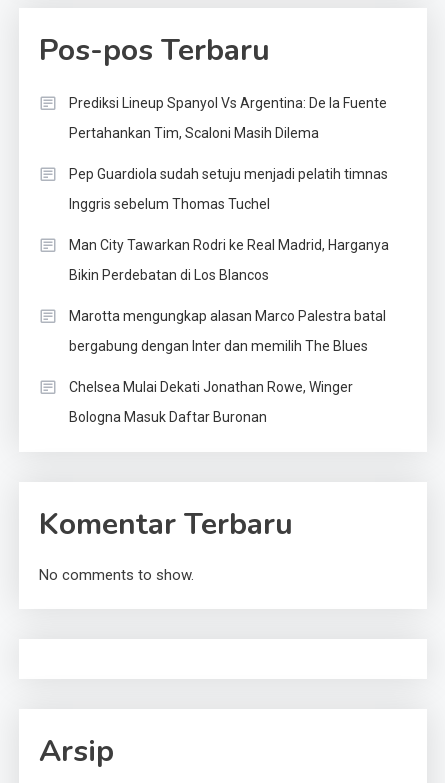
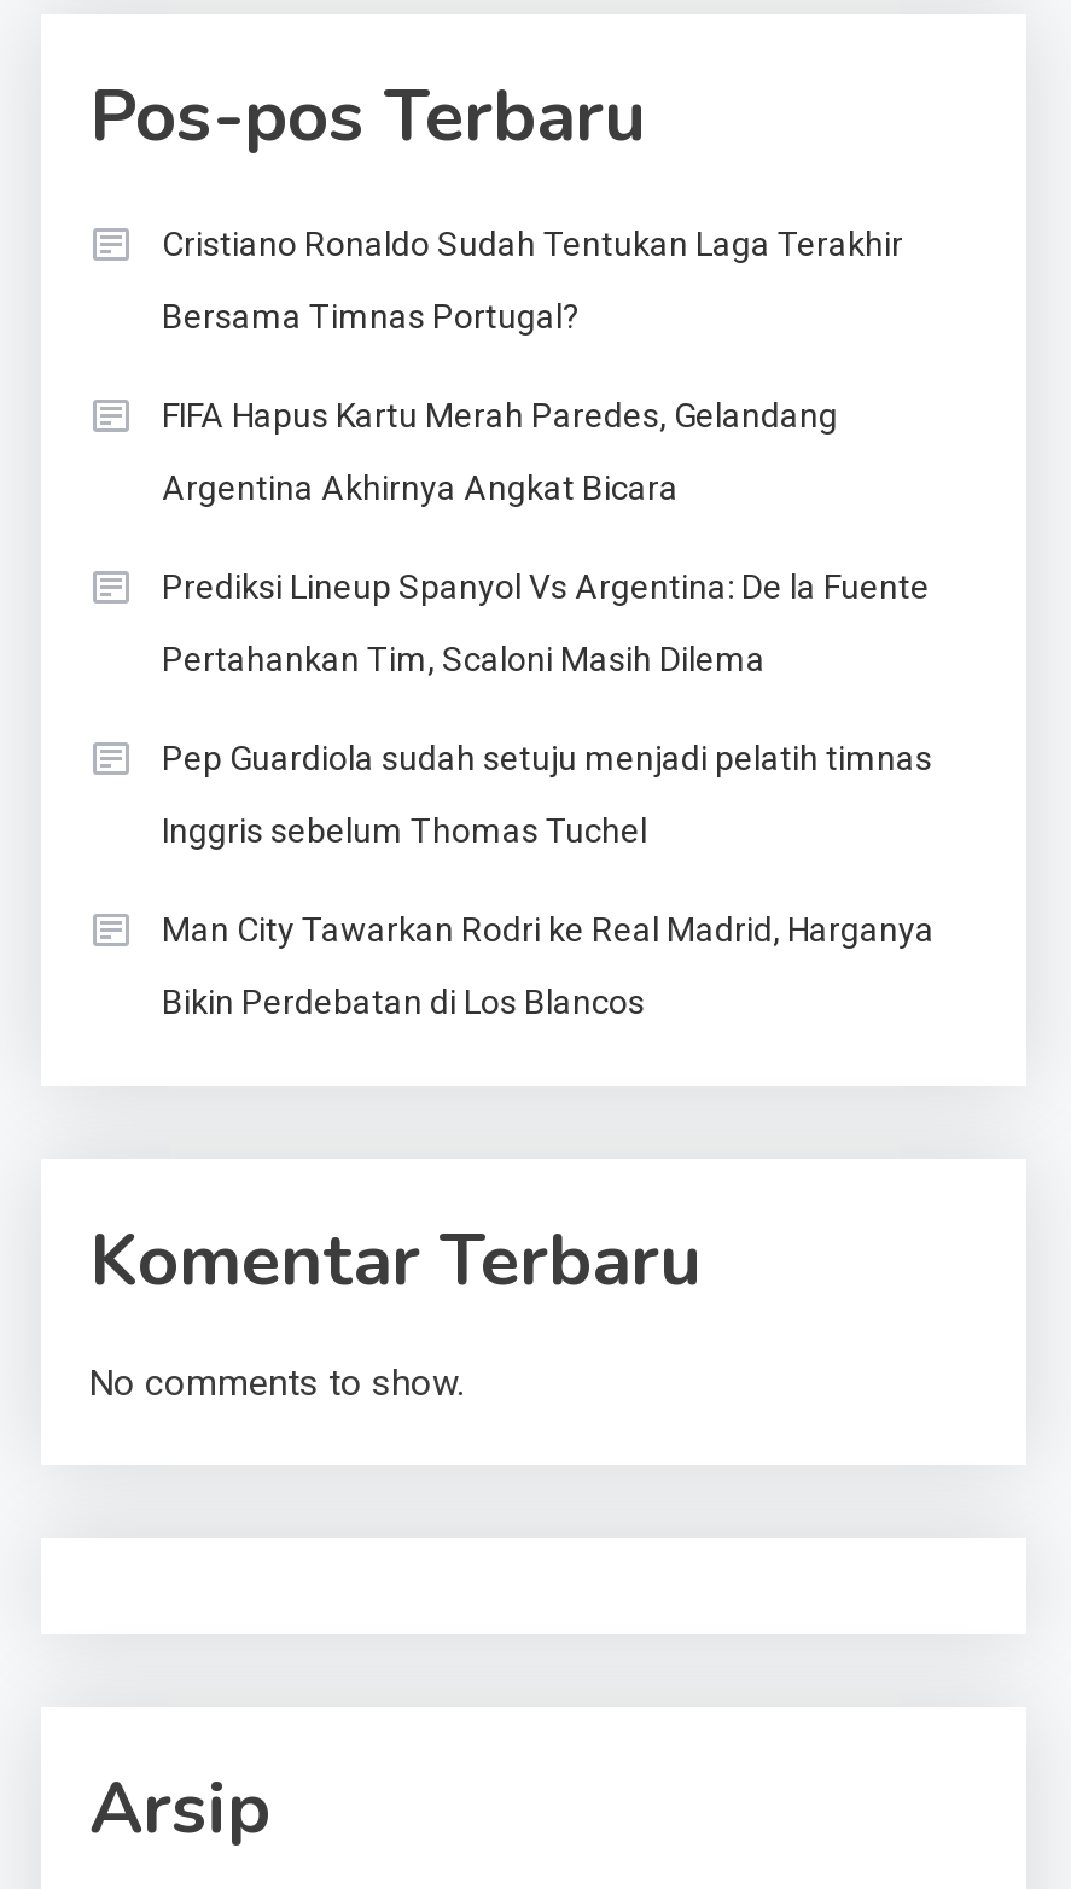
none -> [162,226,903,508] Cristiano Ronaldo Sudah Tentukan Laga Terakhir | Bersama Timnas Portugal? | FIFA Hapus Kartu Merah Paredes, Gelandang | Argentina Akhirnya Angkat Bicara
moved [69,95,389,283] -> [162,569,935,1022]: Prediksi Lineup Spanyol Vs Argentina: De la Fuente | Pertahankan Tim, Scaloni Masih Dilema | Pep Guardiola sudah setuju menjadi pelatih timnas | Inggris sebelum Thomas Tuchel | Man City Tawarkan Rodri ke Real Madrid, Harganya | Bikin Perdebatan di Los Blancos
[69,308,386,425] Marotta mengungkap alasan Marco Palestra batal | bergabung dengan Inter dan memilih The Blues | Chelsea Mulai Dekati Jonathan Rowe, Winger | Bologna Masuk Daftar Buronan -> none

